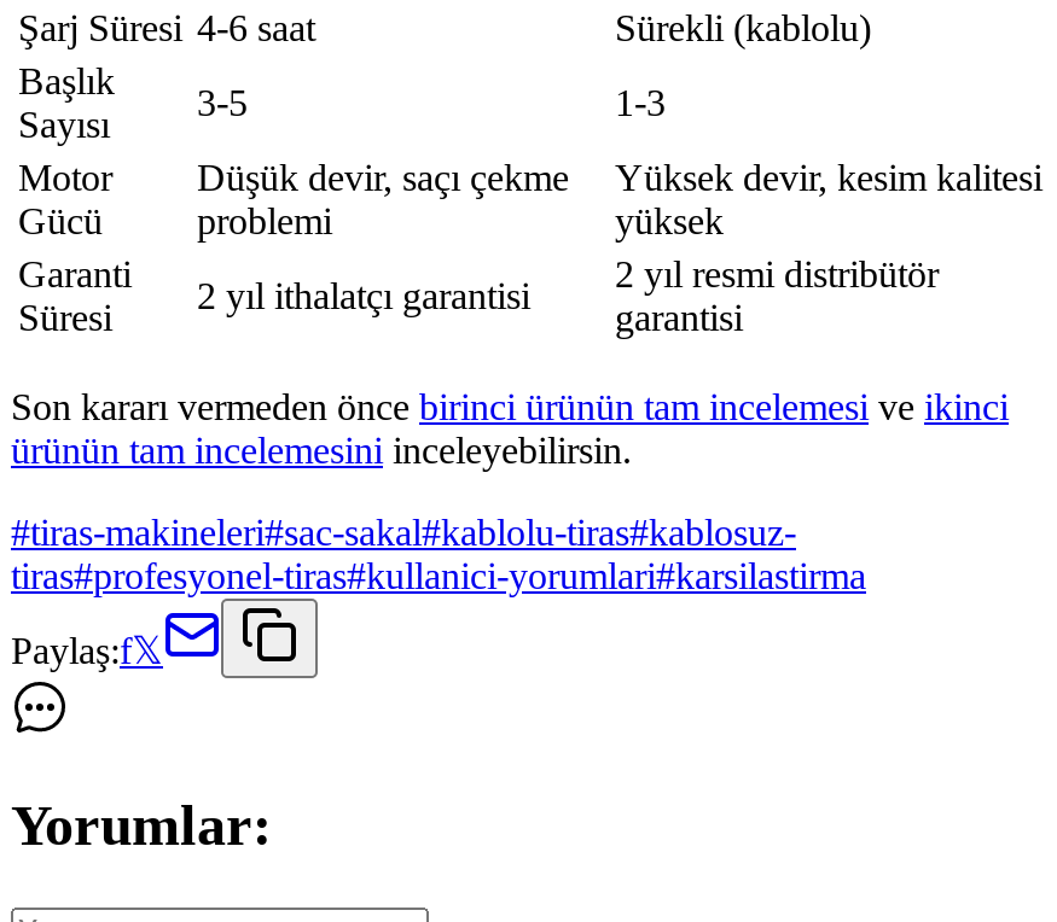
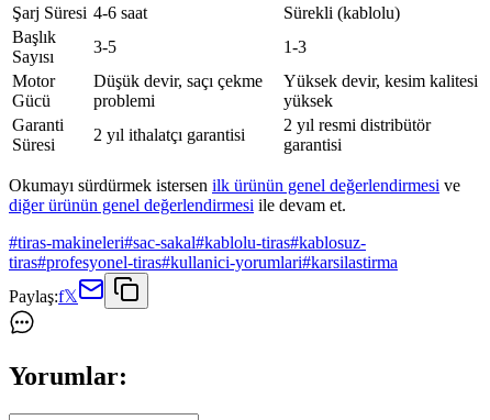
[11,387,1009,472] Son kararı vermeden önce birinci ürünün tam incelemesi ve ikinci | ürünün tam incelemesini inceleyebilirsin. -> [9,176,460,215] Okumayı sürdürmek istersen ilk ürünün genel değerlendirmesi ve | diğer ürünün genel değerlendirmesi ile devam et.

